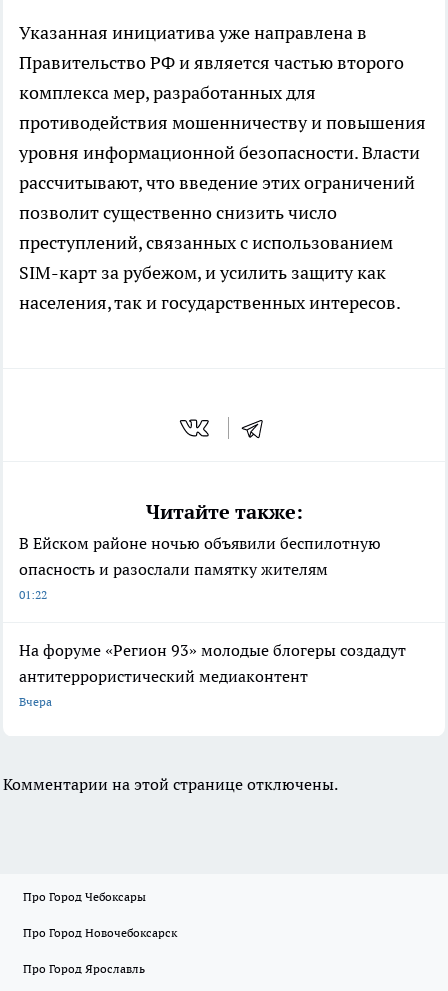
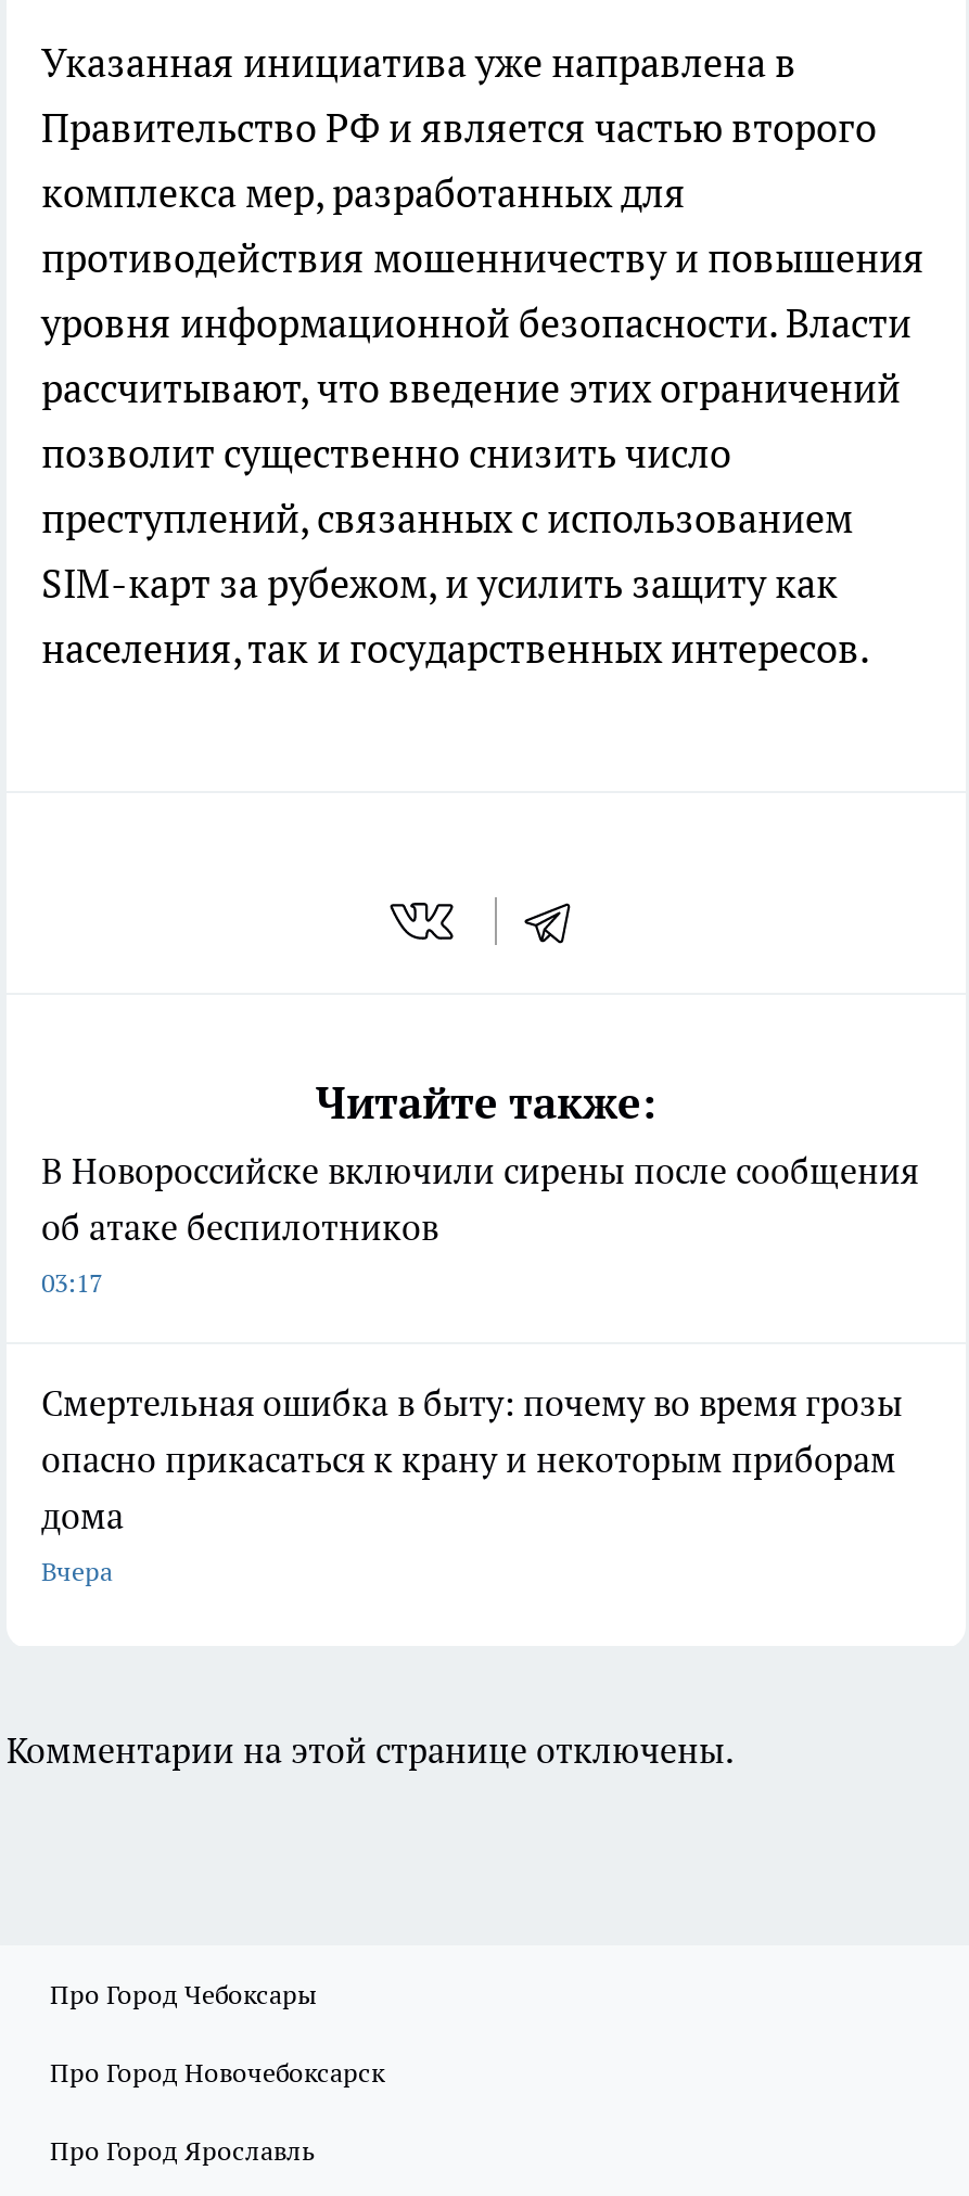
[19,533,381,602] В Ейском районе ночью объявили беспилотную | опасность и разослали памятку жителям | 01:22 -> [41,1149,918,1299] В Новороссийске включили сирены после сообщения | об атаке беспилотников | 03:17
[19,640,406,686] На форуме «Регион 93» молодые блогеры создадут | антитеррористический медиаконтент -> [41,1381,903,1538] Смертельная ошибка в быту: почему во время грозы | опасно прикасаться к крану и некоторым приборам | дома

